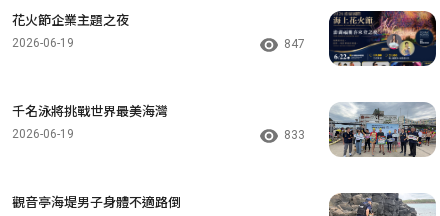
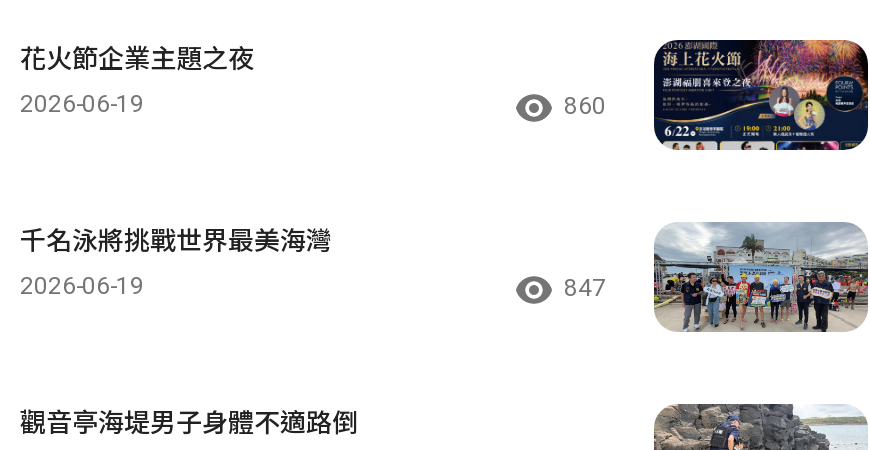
[284,37,305,51] 847 -> [564,93,606,121] 860
[284,128,305,142] 833 -> [564,275,606,303] 847

